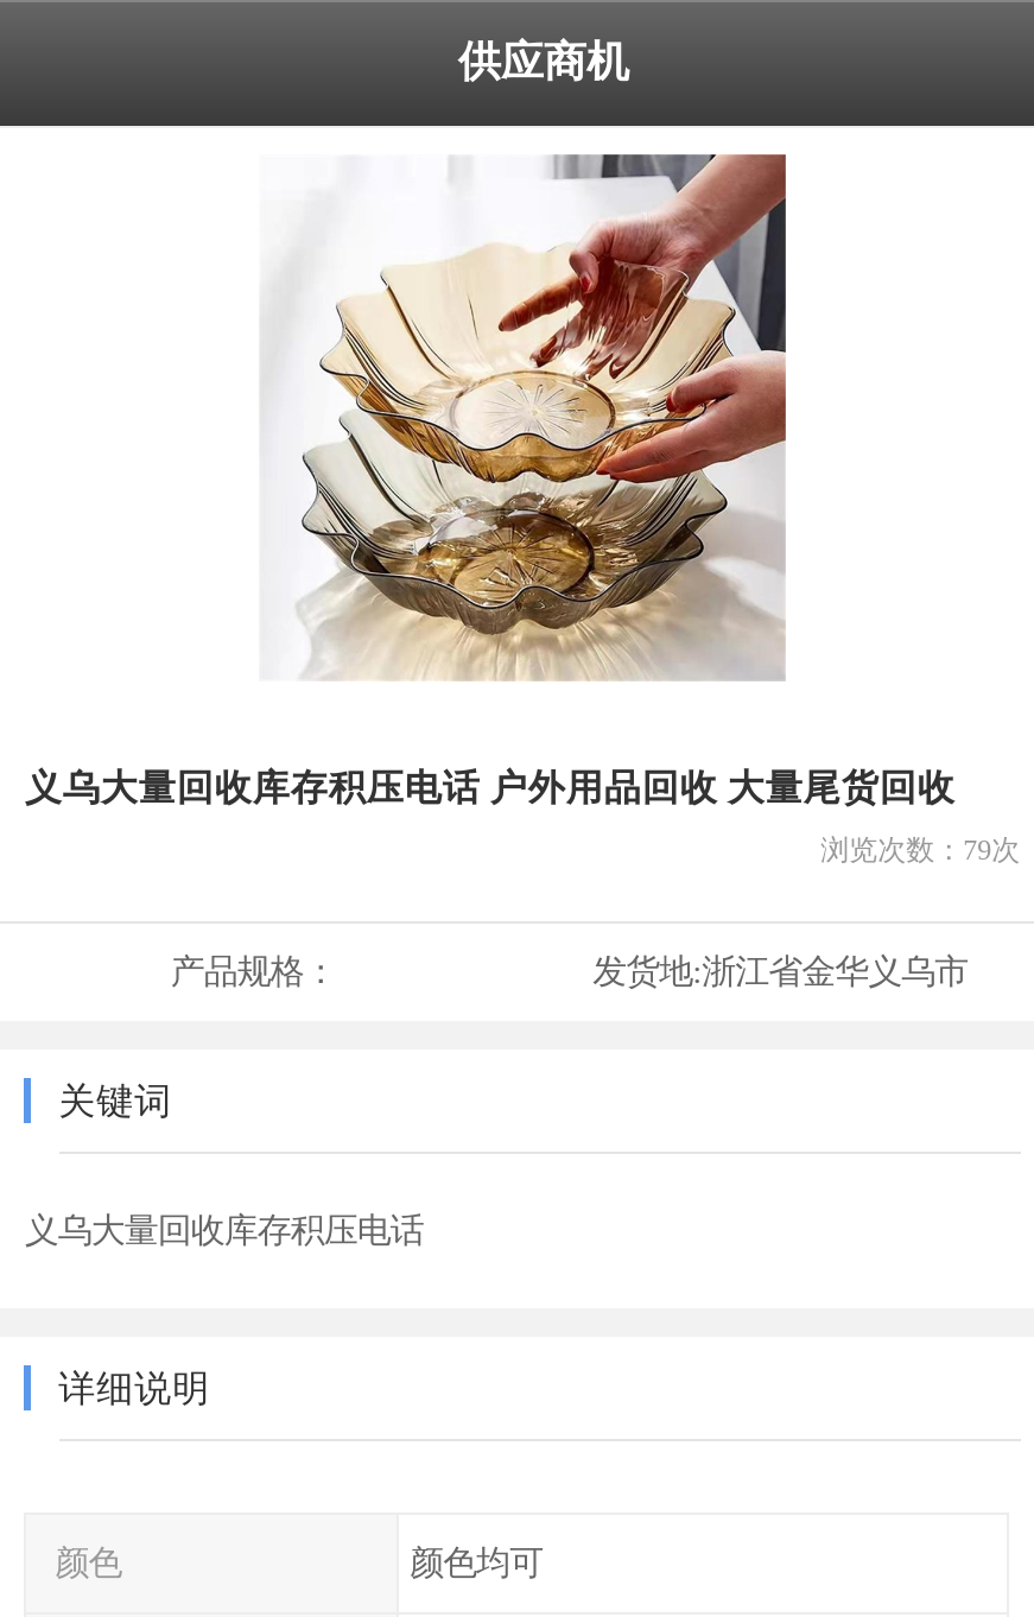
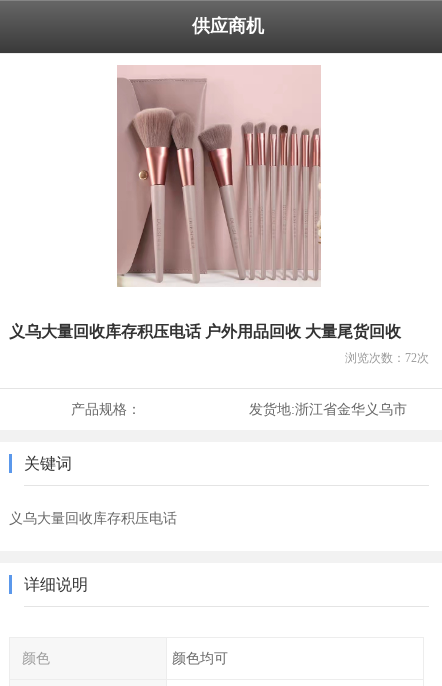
[261,152,788,681] [image] -> [110,65,330,288] [image]
[821,832,1020,866] 浏览次数：79次 -> [345,351,429,365] 浏览次数：72次

